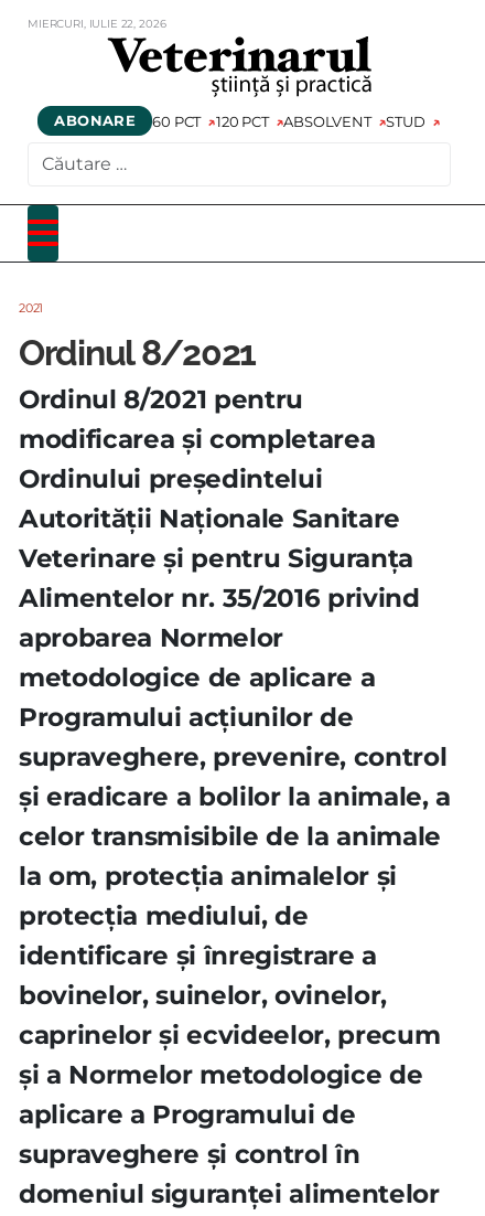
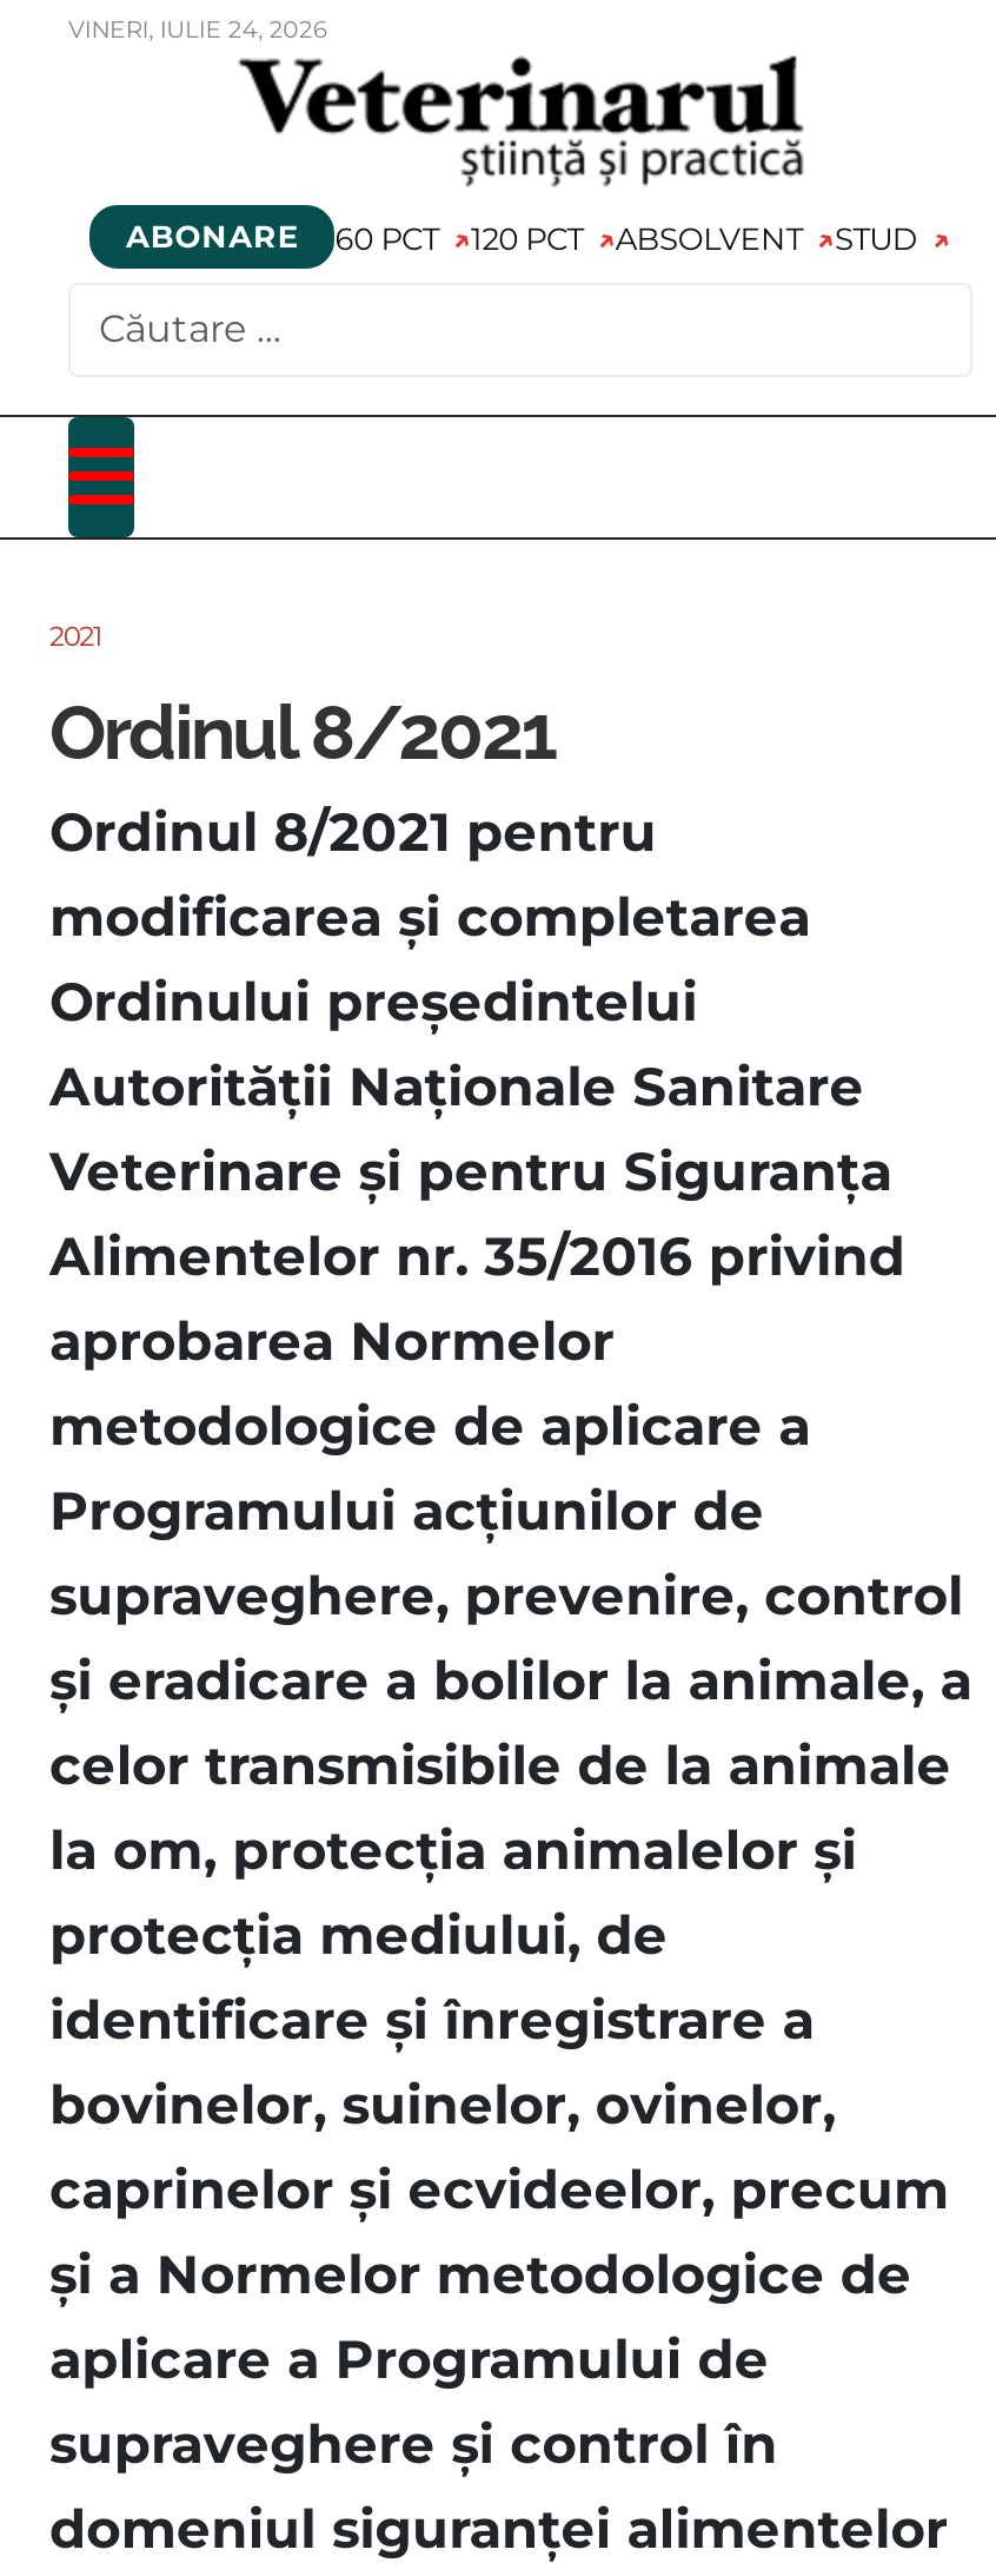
[28,17,166,31] MIERCURI, IULIE 22, 2026 -> [68,14,327,45] VINERI, IULIE 24, 2026

